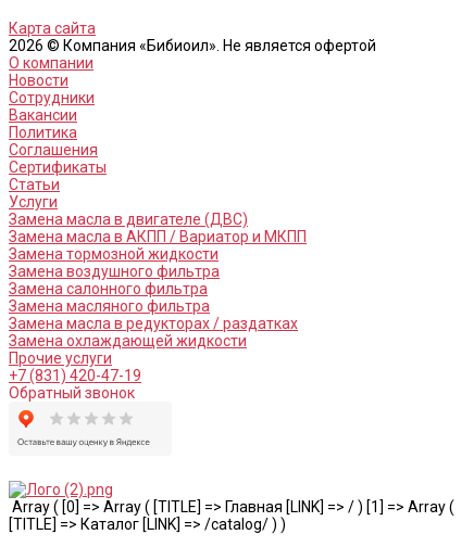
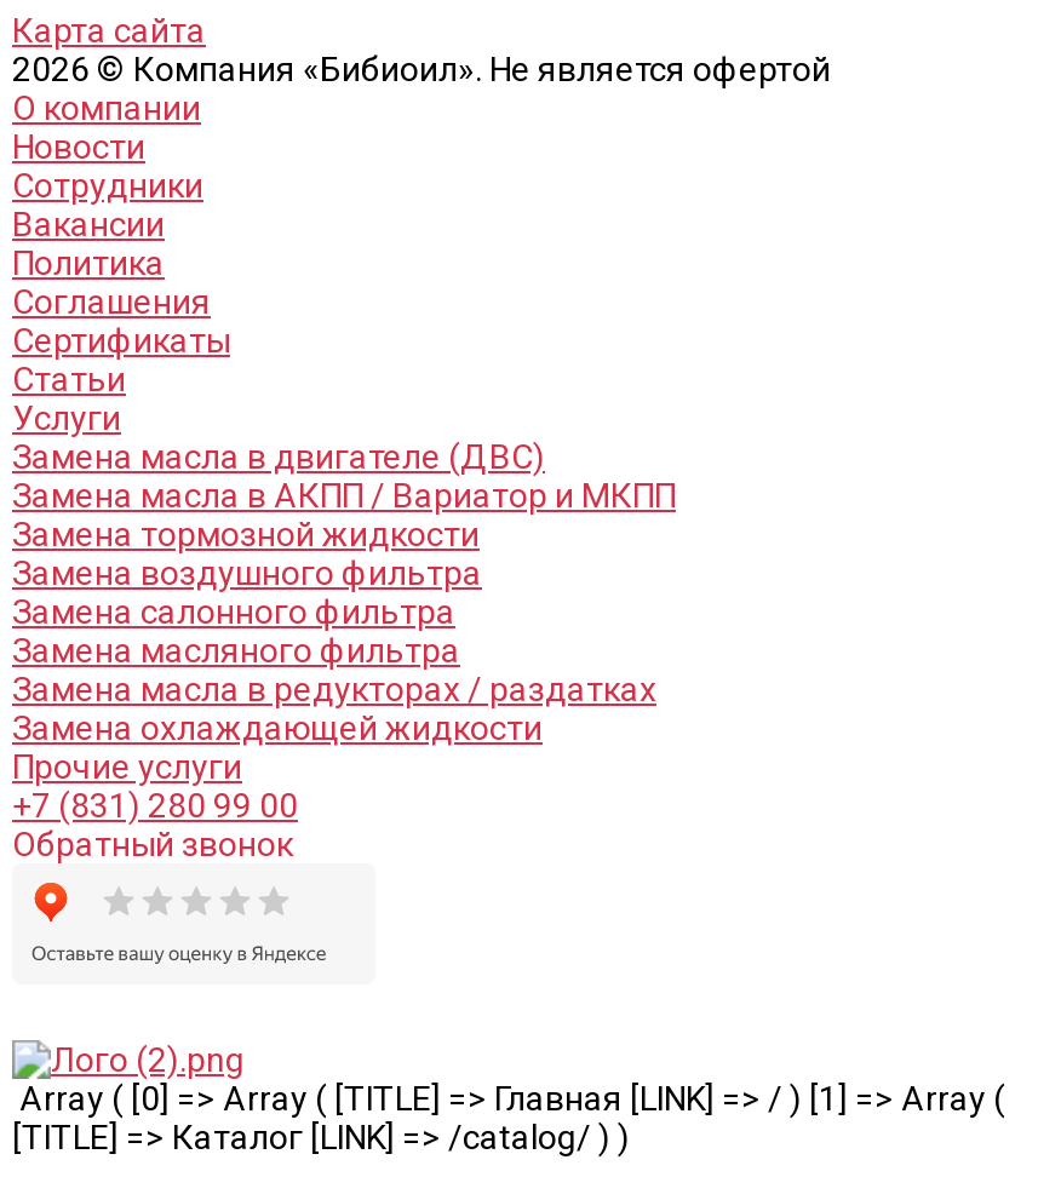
[9,367,141,384] +7 (831) 420-47-19 -> [12,785,298,824] +7 (831) 280 99 00

